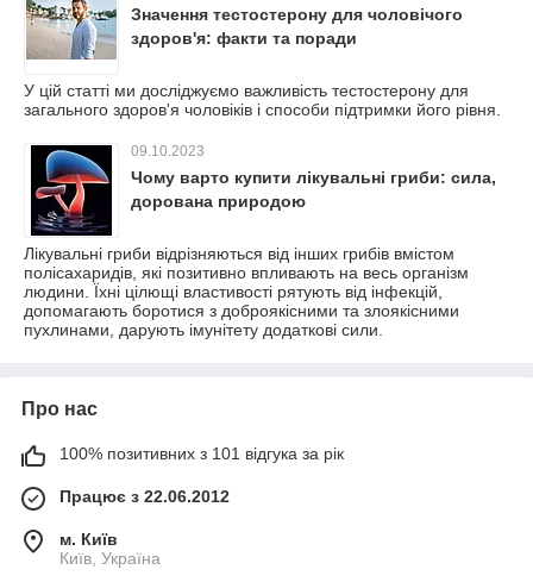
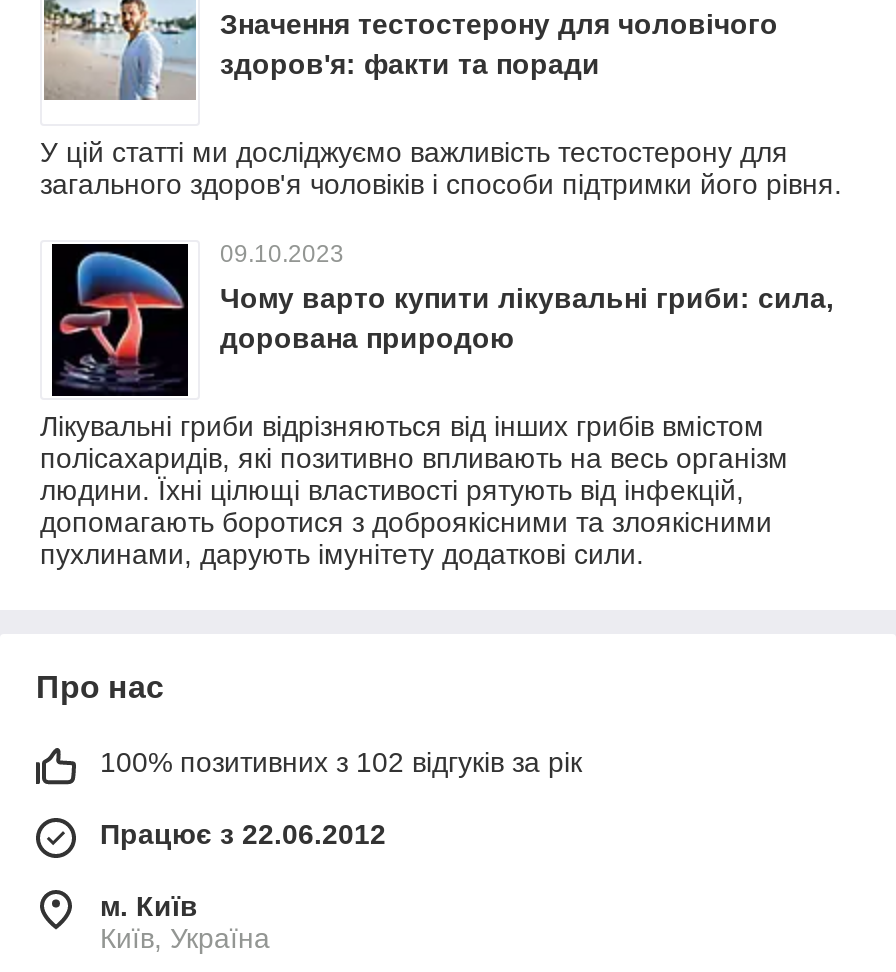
[59,444,344,463] 100% позитивних з 101 відгука за рік -> [100,746,582,778] 100% позитивних з 102 відгуків за рік

